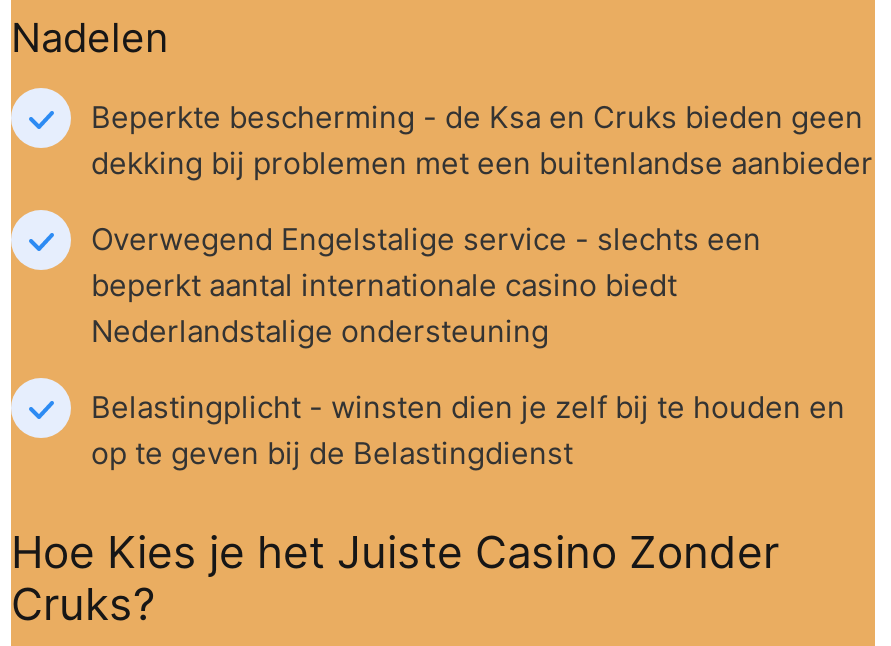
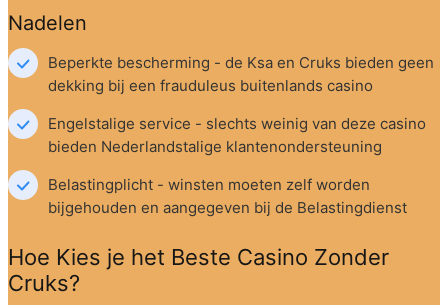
[91,144,873,182] dekking bij problemen met een buitenlandse aanbieder -> [48,76,373,95] dekking bij een frauduleus buitenlands casino
[91,220,761,350] Overwegend Engelstalige service - slechts een | beperkt aantal internationale casino biedt | Nederlandstalige ondersteuning -> [48,114,426,156] Engelstalige service - slechts weinig van deze casino | bieden Nederlandstalige klantenondersteuning
[91,388,845,472] Belastingplicht - winsten dien je zelf bij te houden en | op te geven bij de Belastingdienst -> [48,175,407,217] Belastingplicht - winsten moeten zelf worden | bijgehouden en aangegeven bij de Belastingdienst
[11,526,779,578] Hoe Kies je het Juiste Casino Zonder -> [8,244,389,270] Hoe Kies je het Beste Casino Zonder

